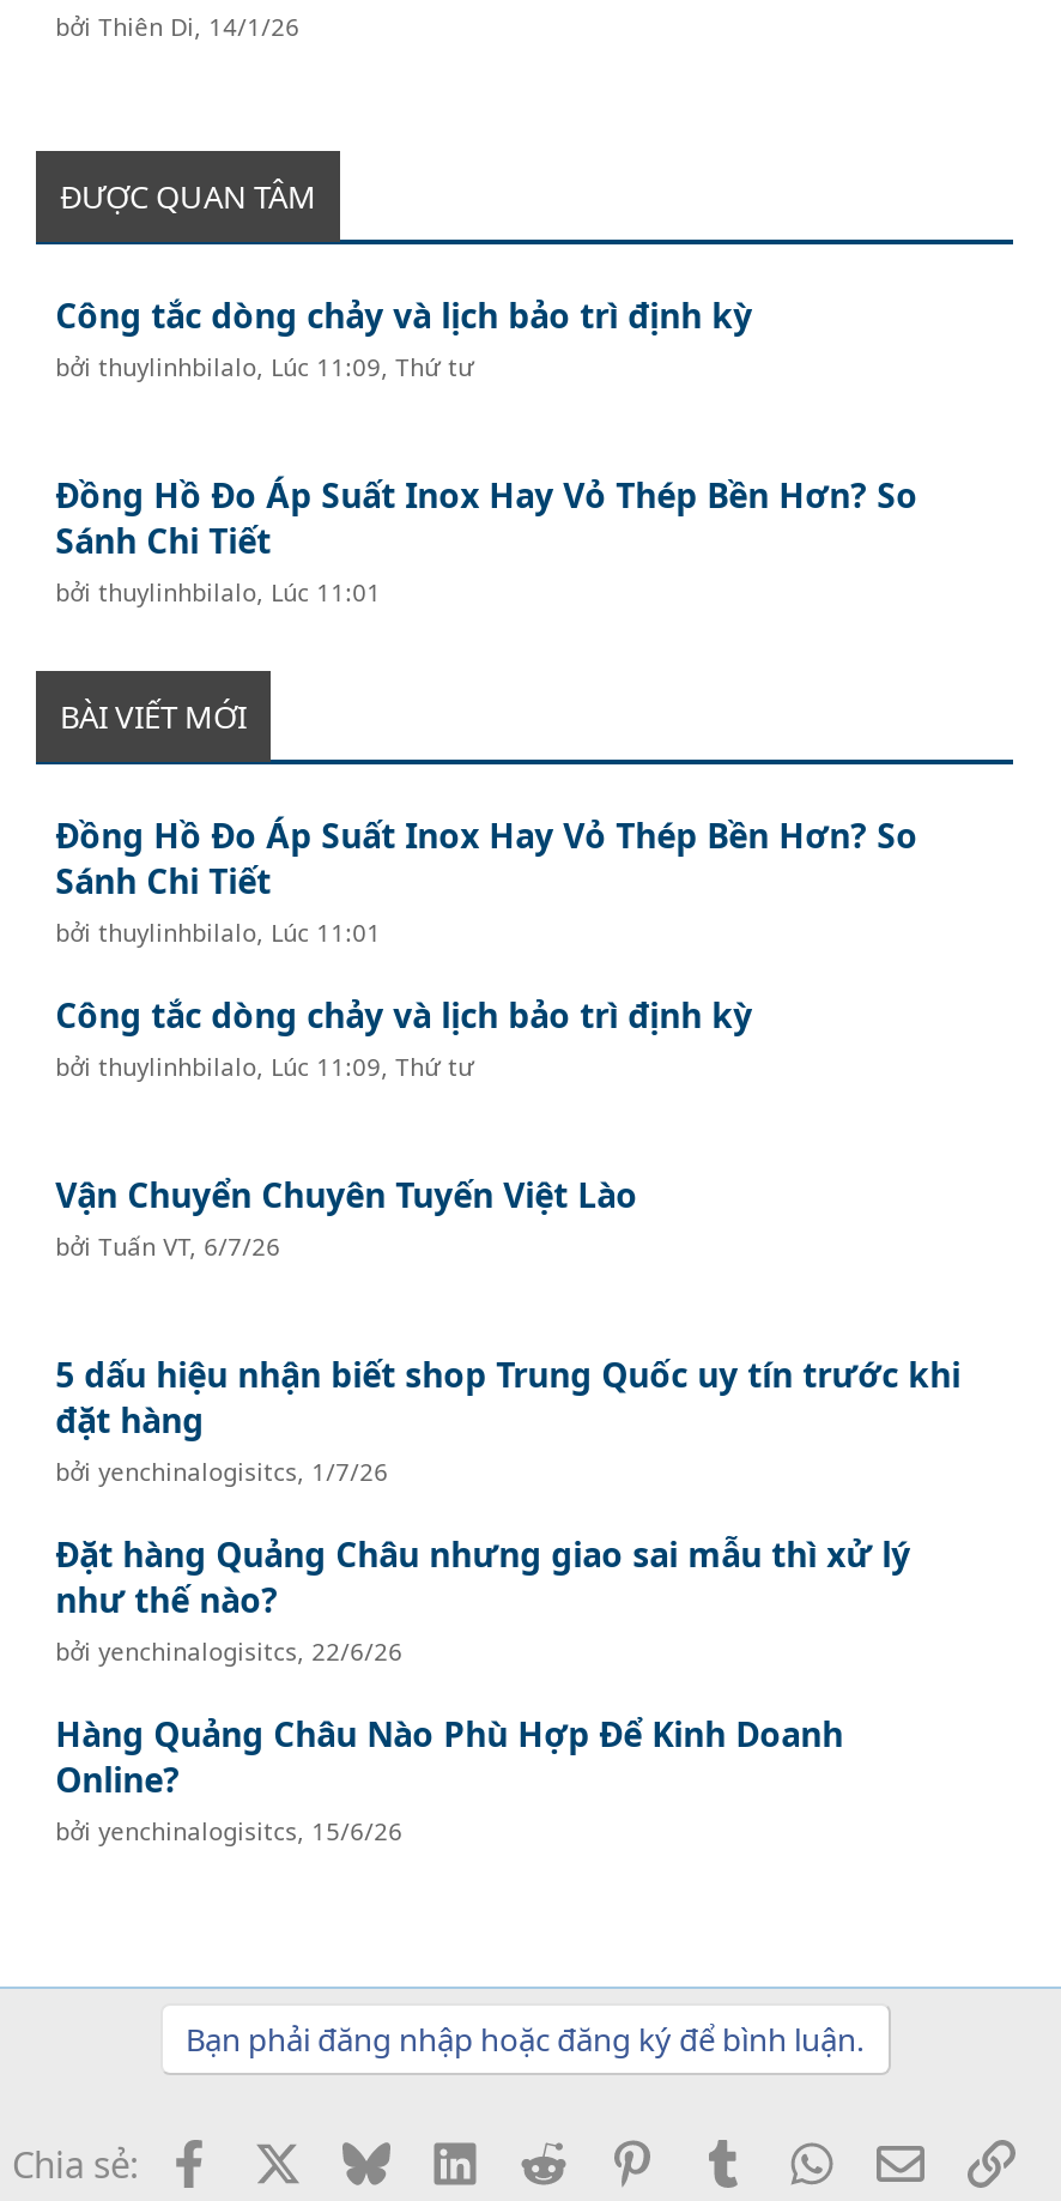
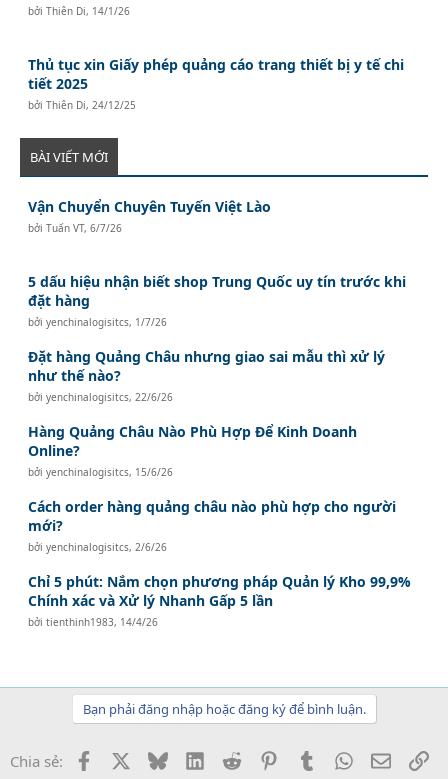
[56,174,918,607] ĐƯỢC QUAN TÂM | Công tắc dòng chảy và lịch bảo trì định kỳ | bởi thuylinhbilalo, Lúc 11:09, Thứ tư | Đồng Hồ Đo Áp Suất Inox Hay Vỏ Thép Bền Hơn? So | Sánh Chi Tiết | bởi thuylinhbilalo, Lúc 11:01 -> [28,54,404,111] Thủ tục xin Giấy phép quảng cáo trang thiết bị y tế chi | tiết 2025 | bởi Thiên Di, 24/12/25
[56,811,918,1082] Đồng Hồ Đo Áp Suất Inox Hay Vỏ Thép Bền Hơn? So | Sánh Chi Tiết | bởi thuylinhbilalo, Lúc 11:01 | Công tắc dòng chảy và lịch bảo trì định kỳ | bởi thuylinhbilalo, Lúc 11:09, Thứ tư -> none
moved [56,1171,961,1846] -> [28,196,406,478]: Vận Chuyển Chuyên Tuyến Việt Lào | bởi Tuấn VT, 6/7/26 | 5 dấu hiệu nhận biết shop Trung Quốc uy tín trước khi | ... | Online? | bởi yenchinalogisitcs, 15/6/26
none -> [28,496,411,628] Cách order hàng quảng châu nào phù hợp cho người | mới? | bởi yenchinalogisitcs, 2/6/26 | Chỉ 5 phút: Nắm chọn phương pháp Quản lý Kho 99,9% | Chính xác và Xử lý Nhanh Gấp 5 lần | bởi tienthinh1983, 14/4/26

